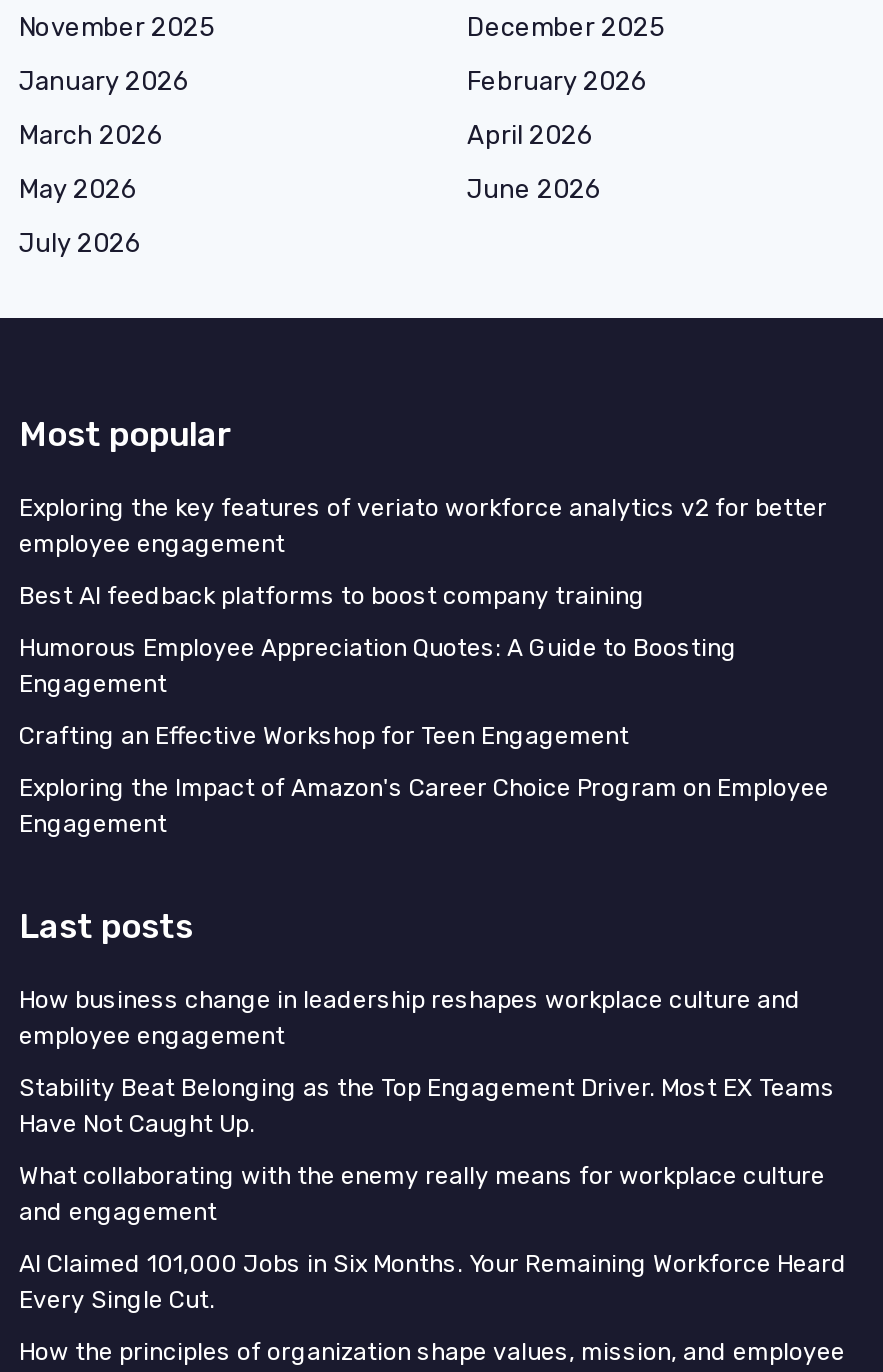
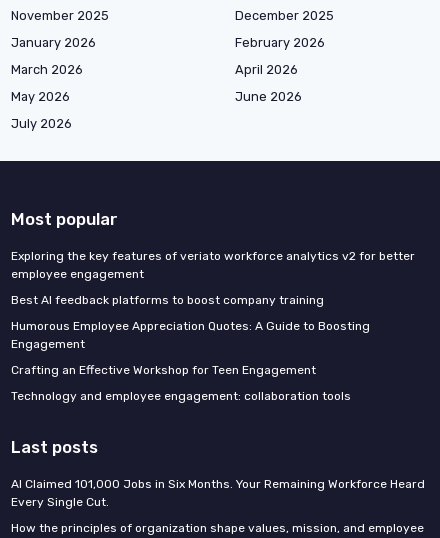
[19,774,829,838] Exploring the Impact of Amazon's Career Choice Program on Employee | Engagement -> [11,389,351,403] Technology and employee engagement: collaboration tools
[19,986,835,1226] How business change in leadership reshapes workplace culture and | employee engagement | Stability Beat Belonging as the Top Engagement Driver. Most EX Teams | Have Not Caught Up. | What collaborating with the enemy really means for workplace culture | and engagement -> none

